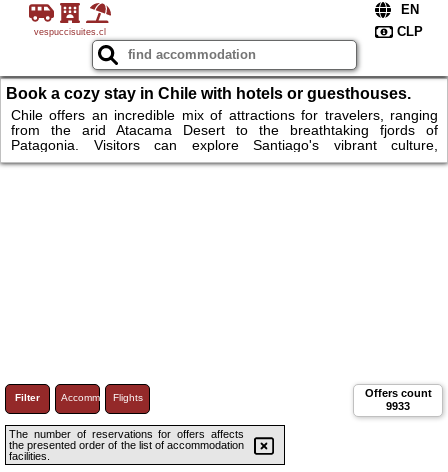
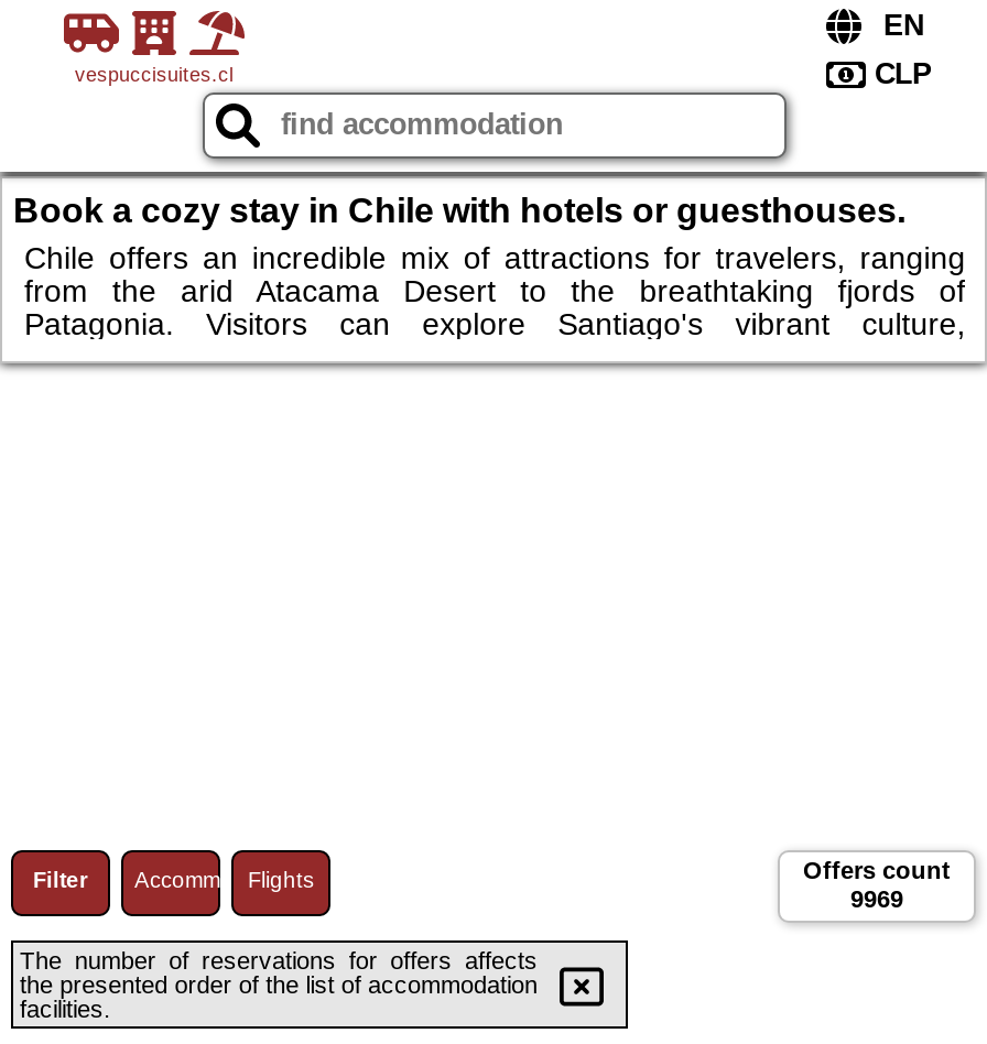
[386,400,410,412] 9933 -> [850,885,903,912] 9969

